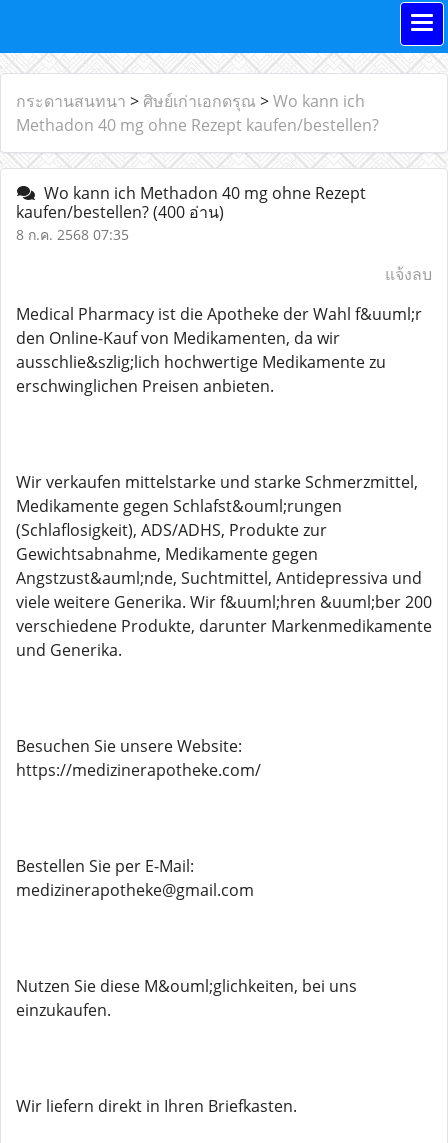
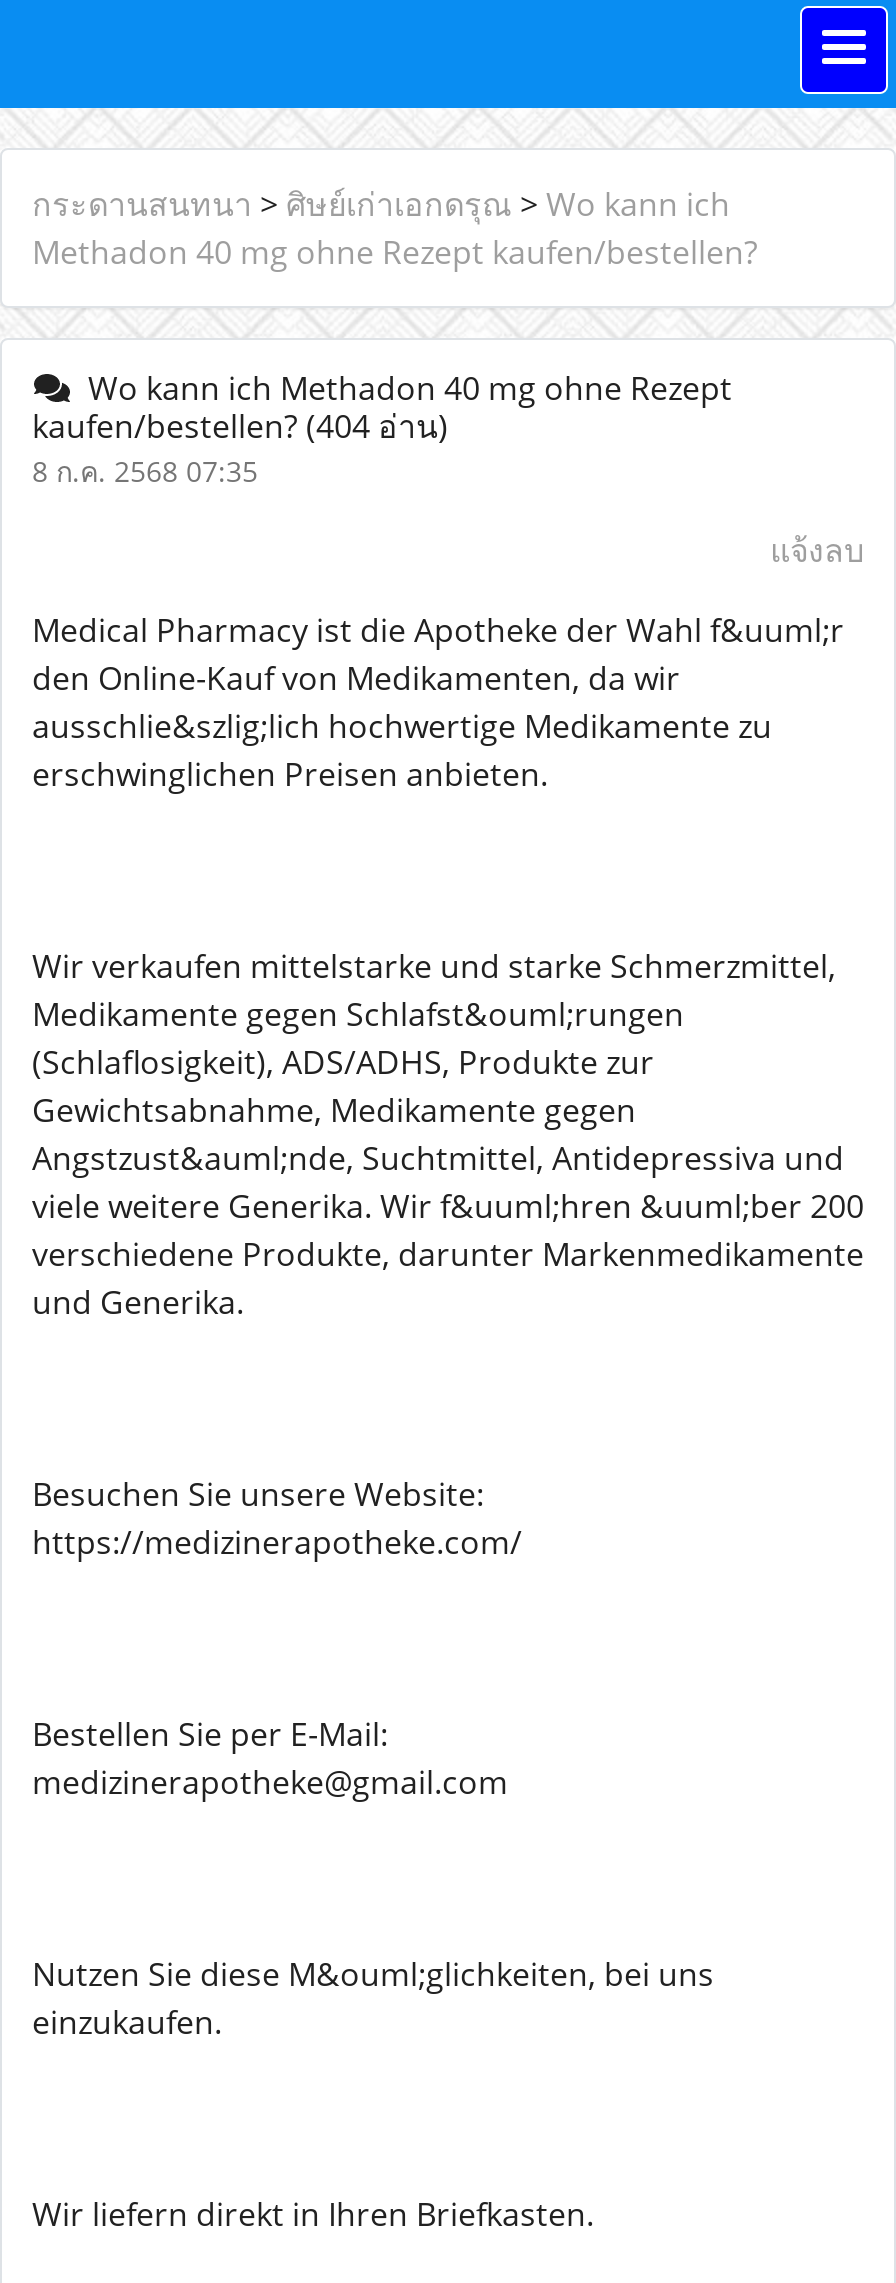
[16,201,224,223] kaufen/bestellen? (400 อ่าน) -> [32,404,448,448] kaufen/bestellen? (404 อ่าน)

